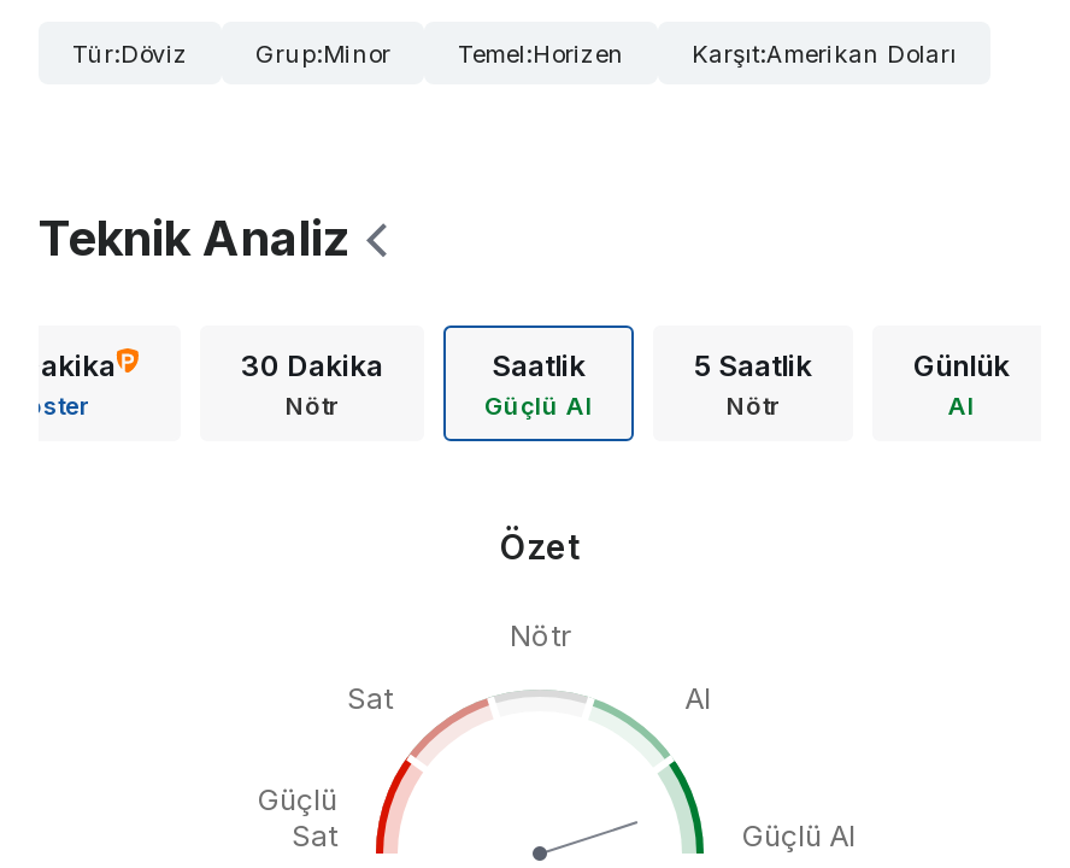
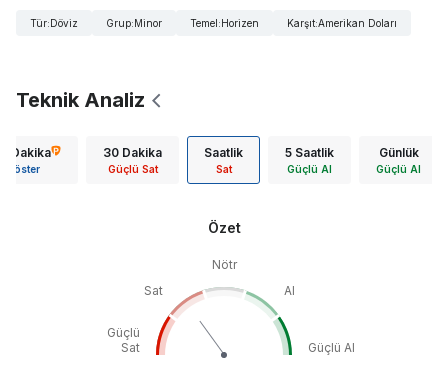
[286,390,339,419] Nötr -> [107,163,157,175] Güçlü Sat
[484,390,593,419] Güçlü Al -> [215,163,231,175] Sat
[727,390,780,419] Nötr -> [287,163,332,175] Güçlü Al
[948,390,975,419] Al -> [376,163,421,175] Güçlü Al

